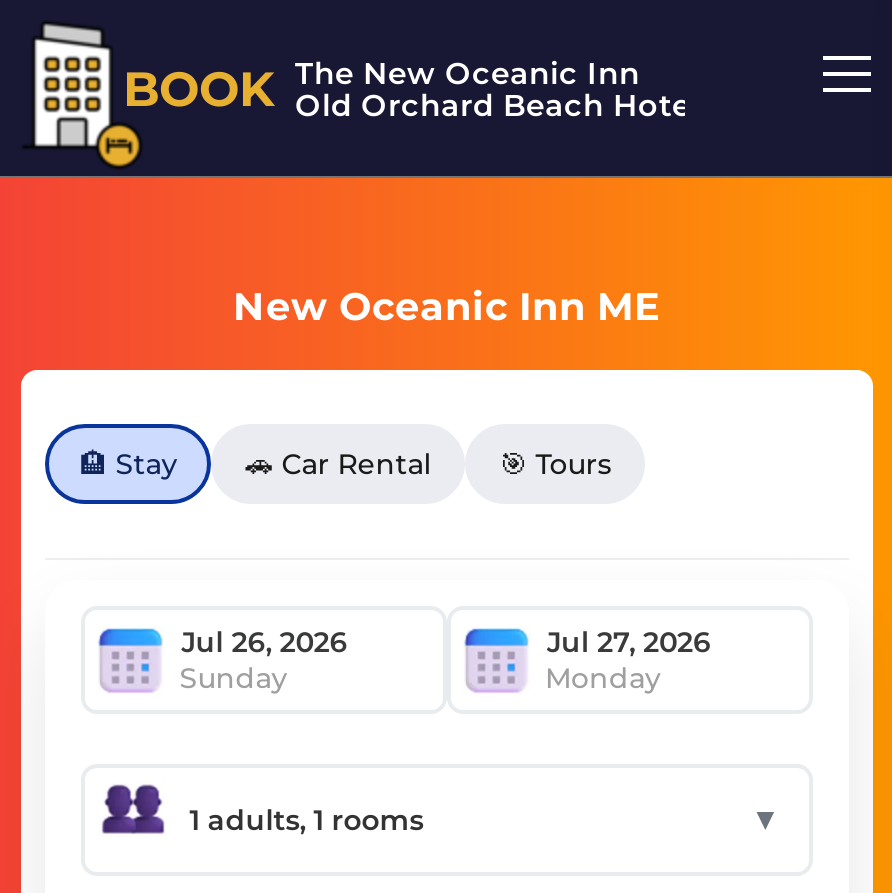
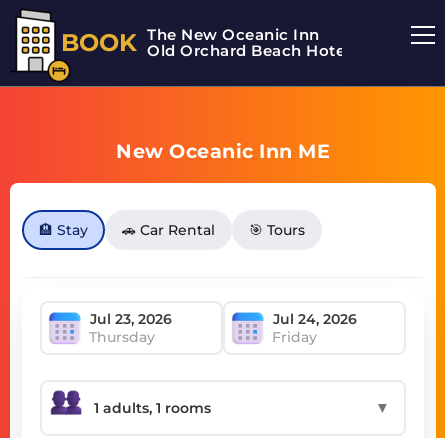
[179,659,661,695] Sunday | Monday -> [89,327,317,345] Thursday | Friday

